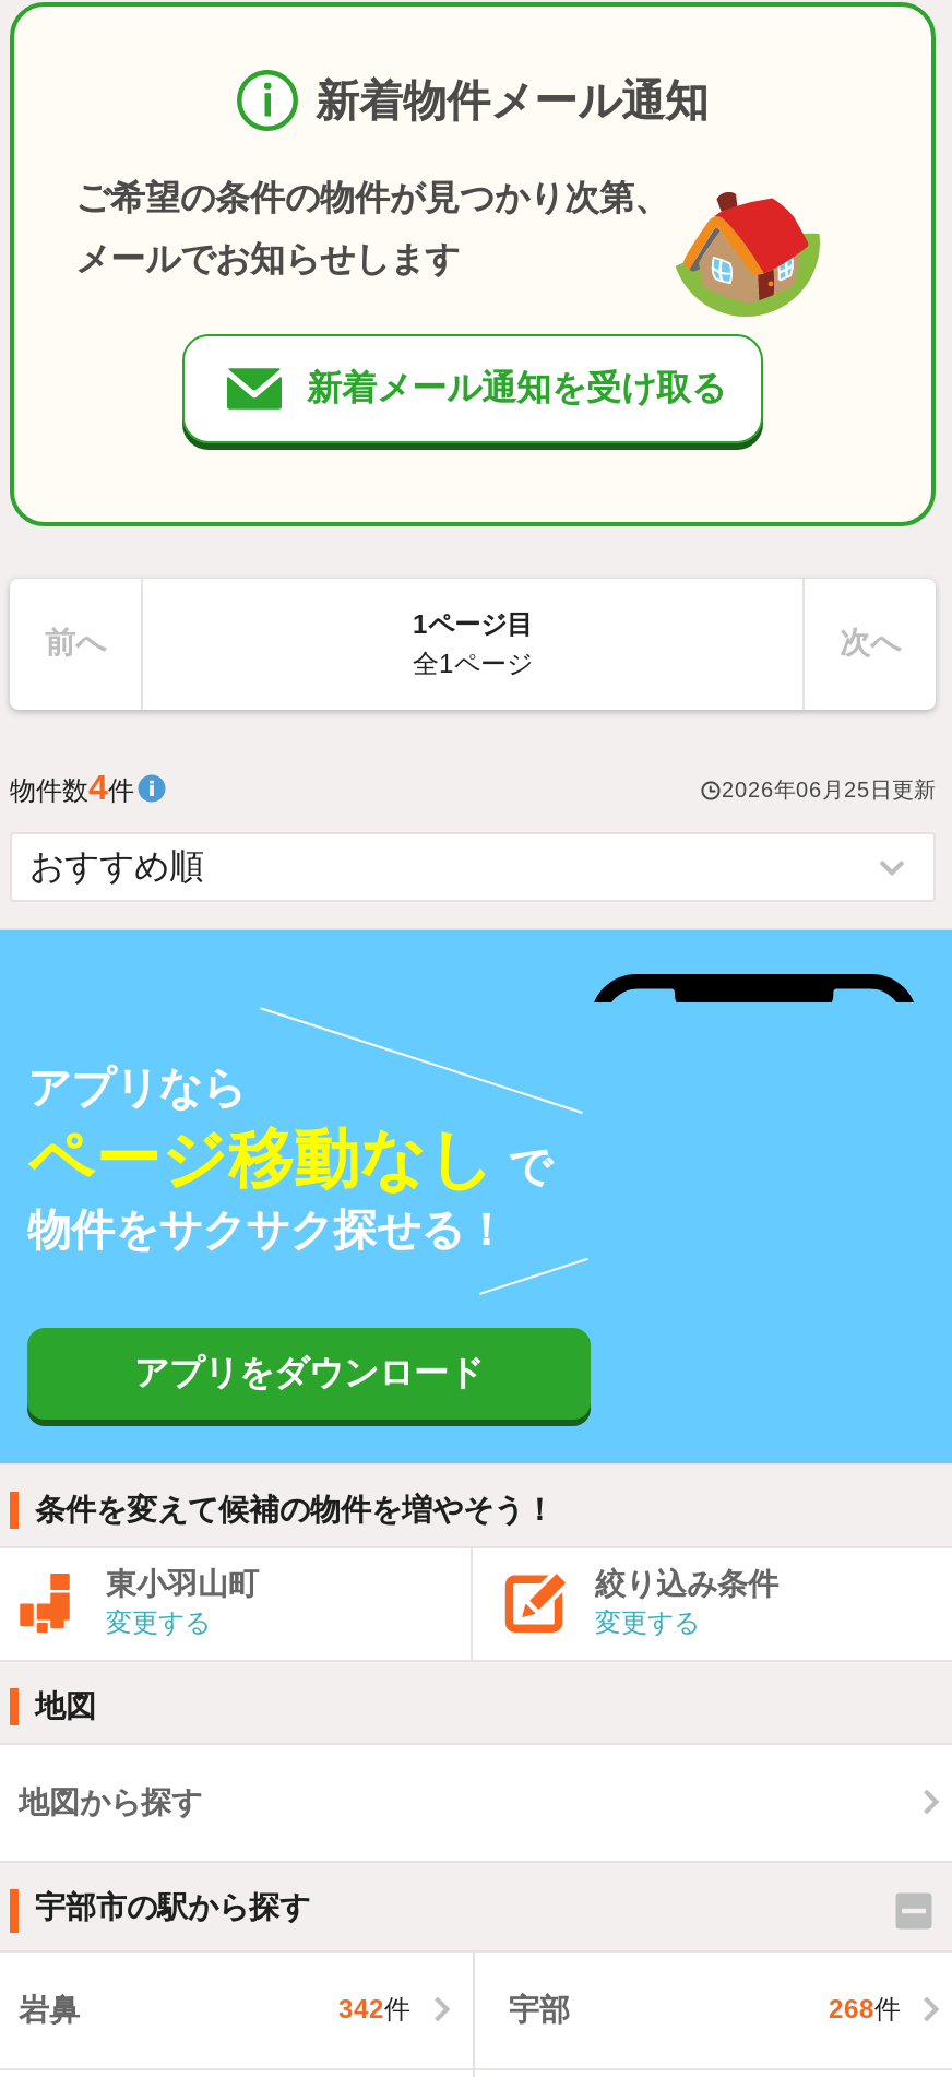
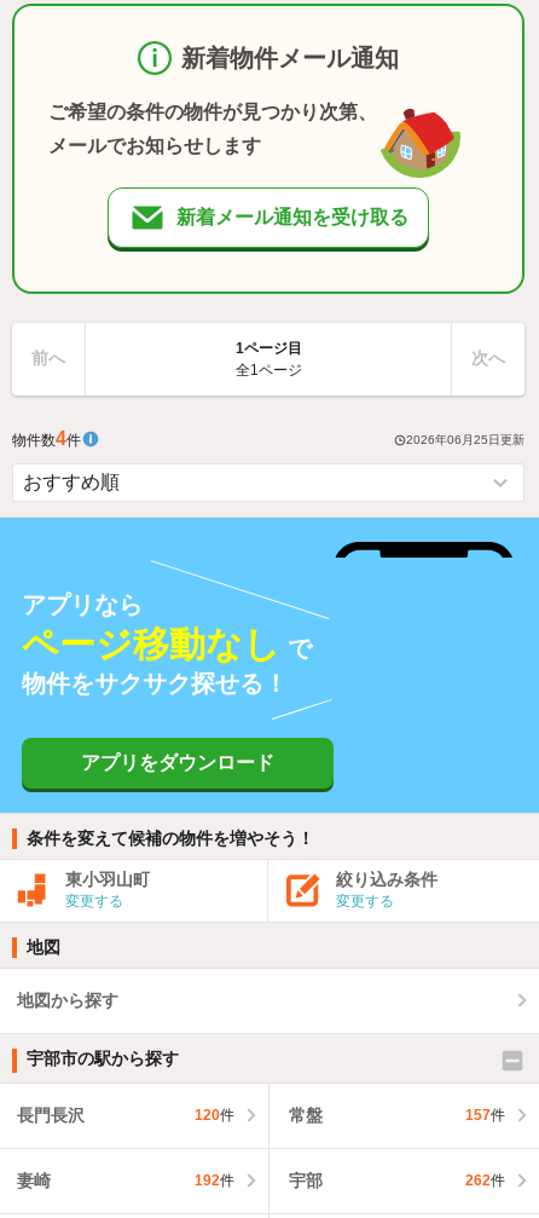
[19,1992,410,2027] 岩鼻 | 342件 -> [17,1106,505,1190] 長門長沢 | 120件 | 常盤 | 157件 | 妻崎 | 192件
[829,1995,901,2026] 268件 -> [465,1173,505,1190] 262件

